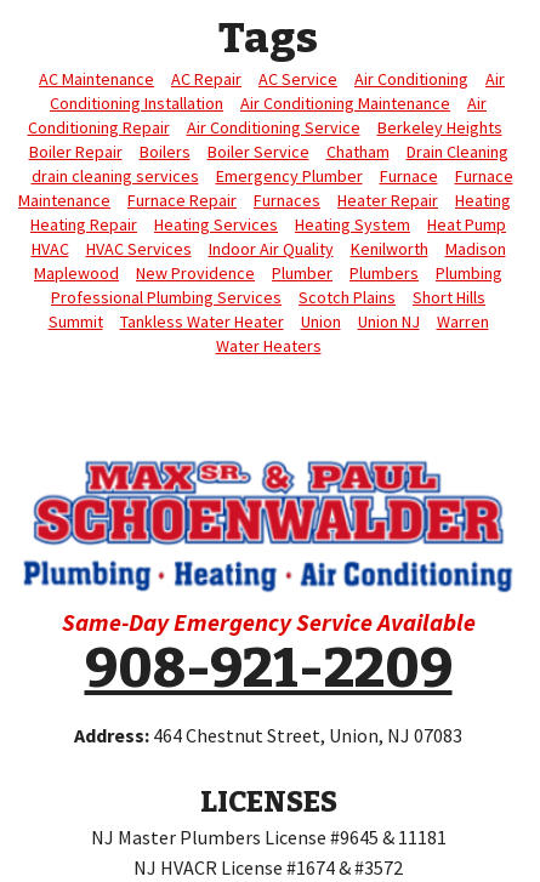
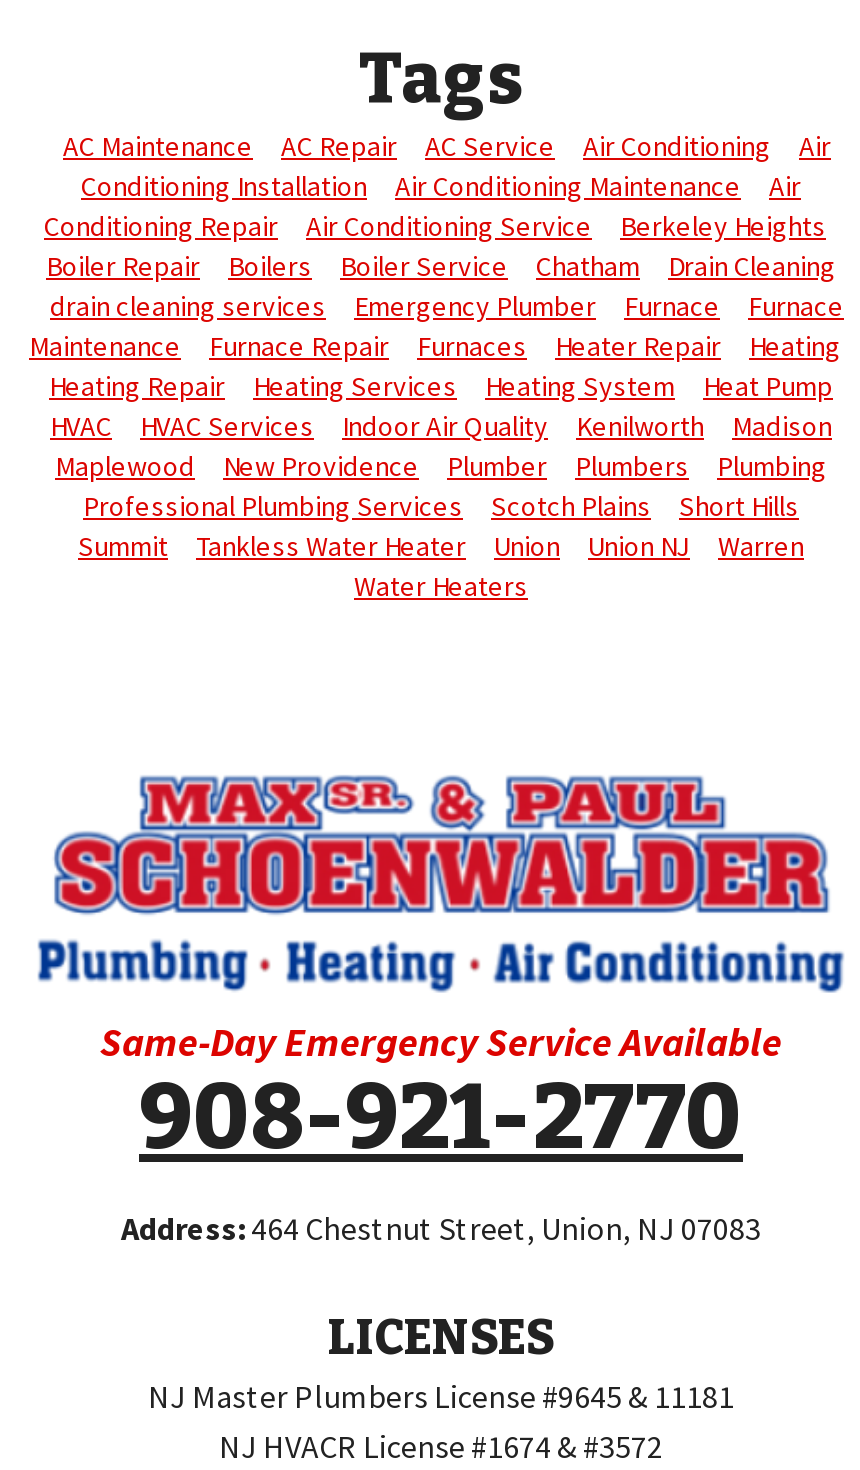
[84,635,452,701] 908-921-2209 -> [139,1063,743,1171] 908-921-2770

